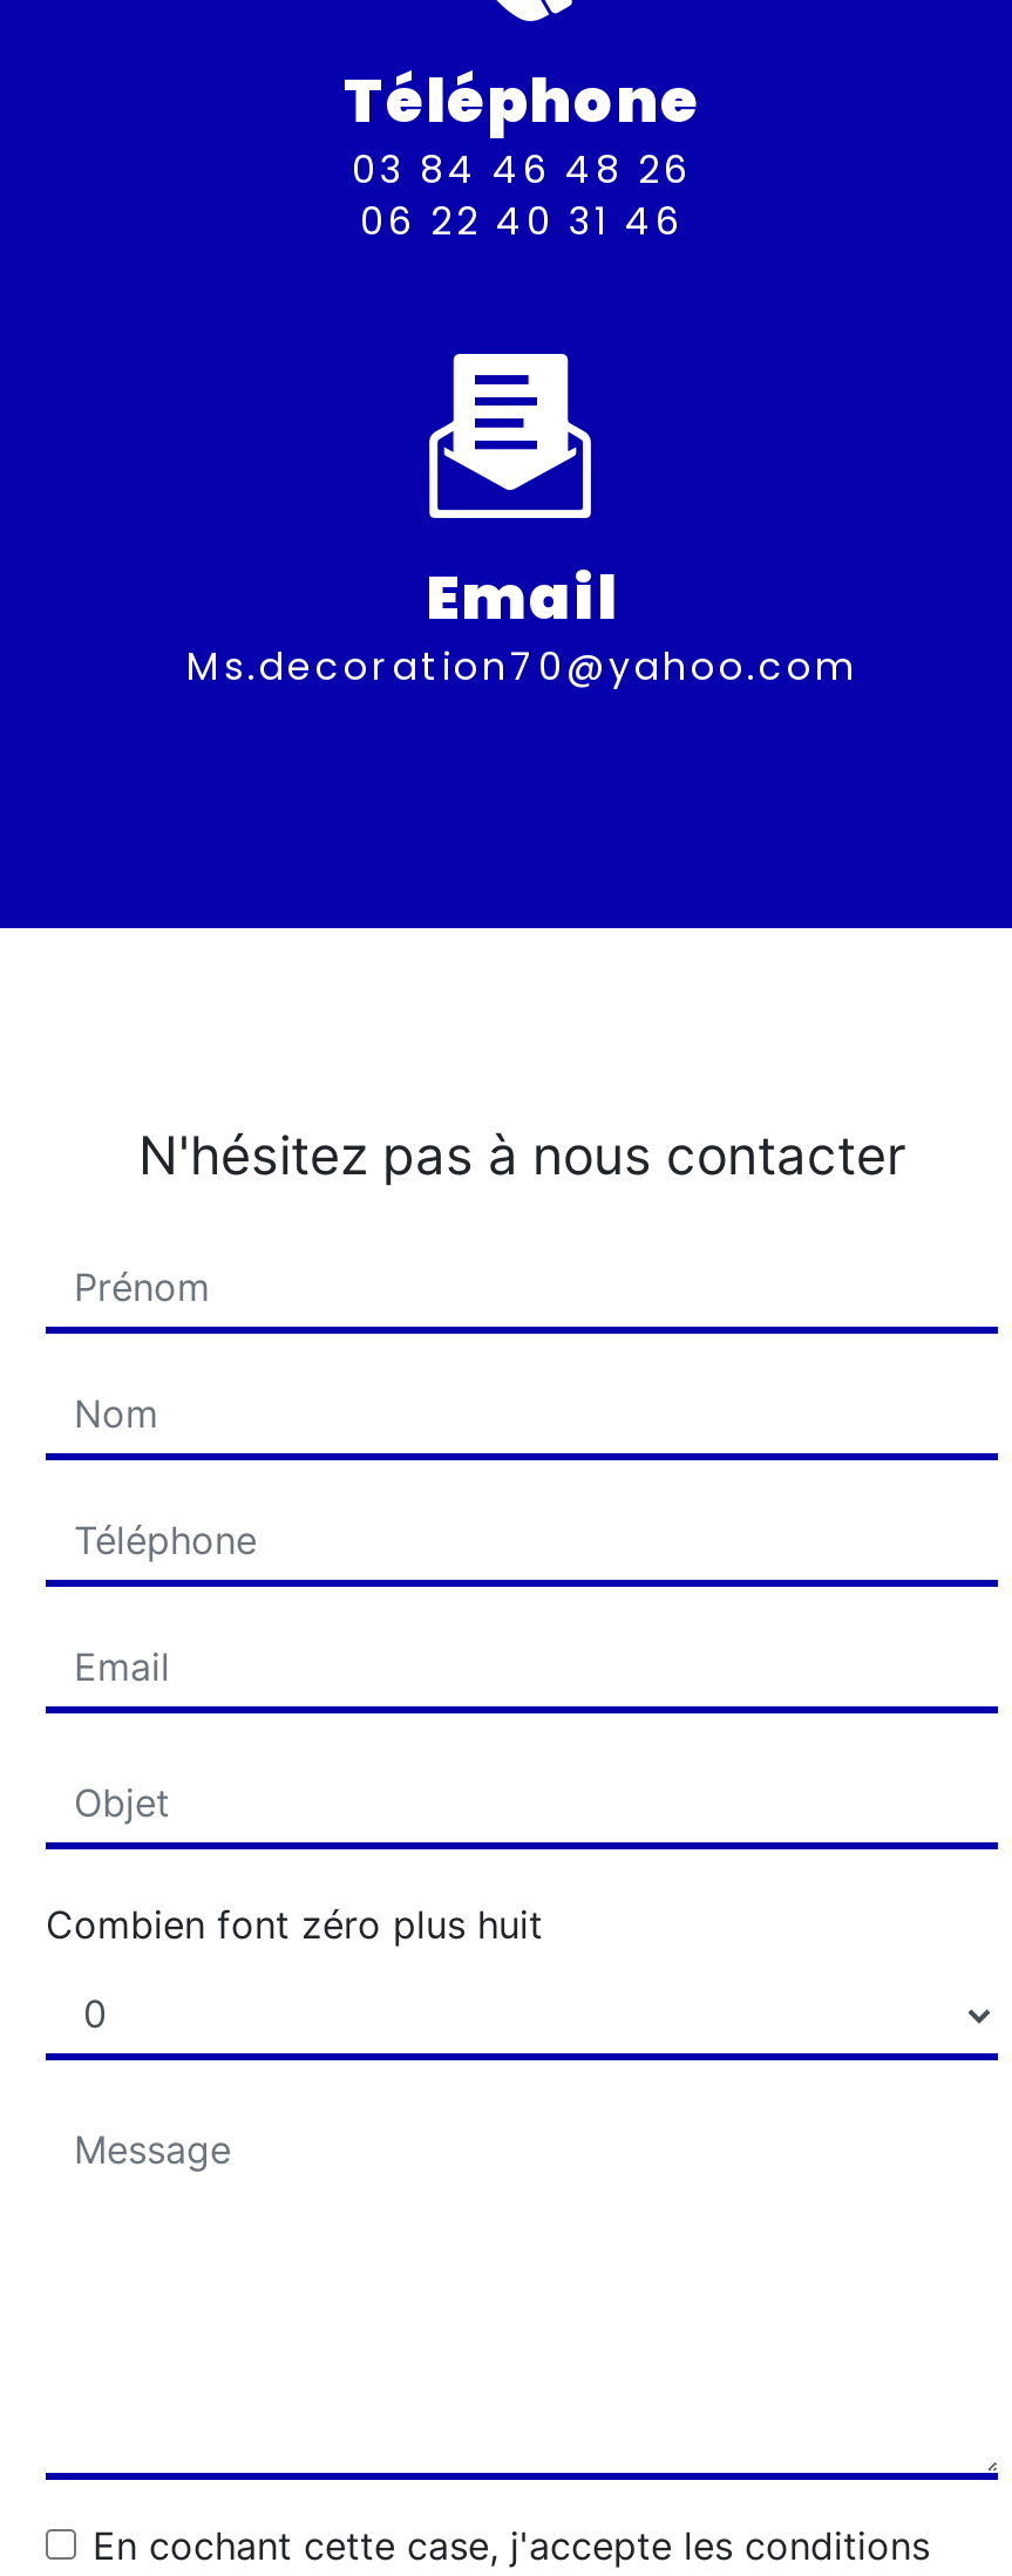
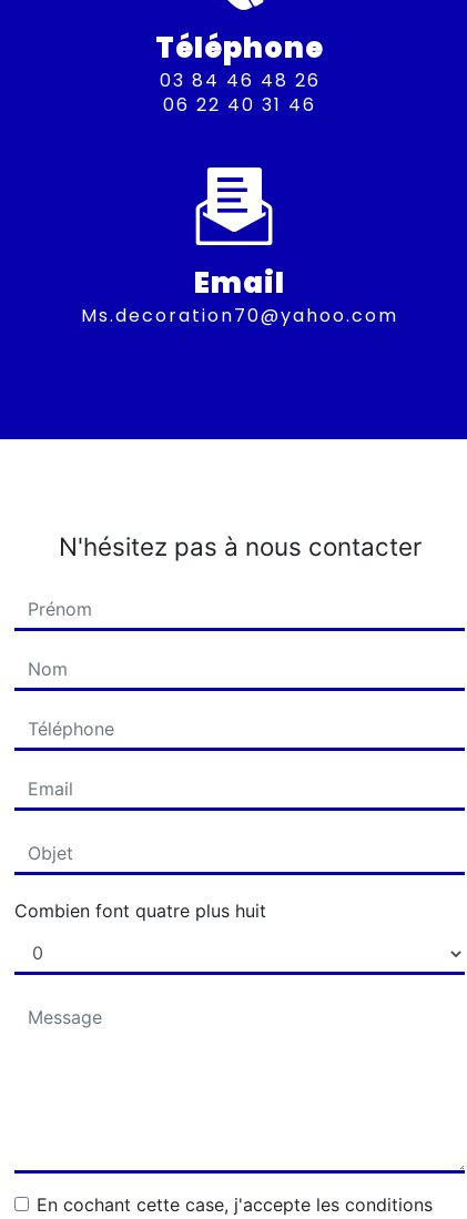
[46,1902,543,1949] Combien font zéro plus huit -> [14,900,266,922] Combien font quatre plus huit

